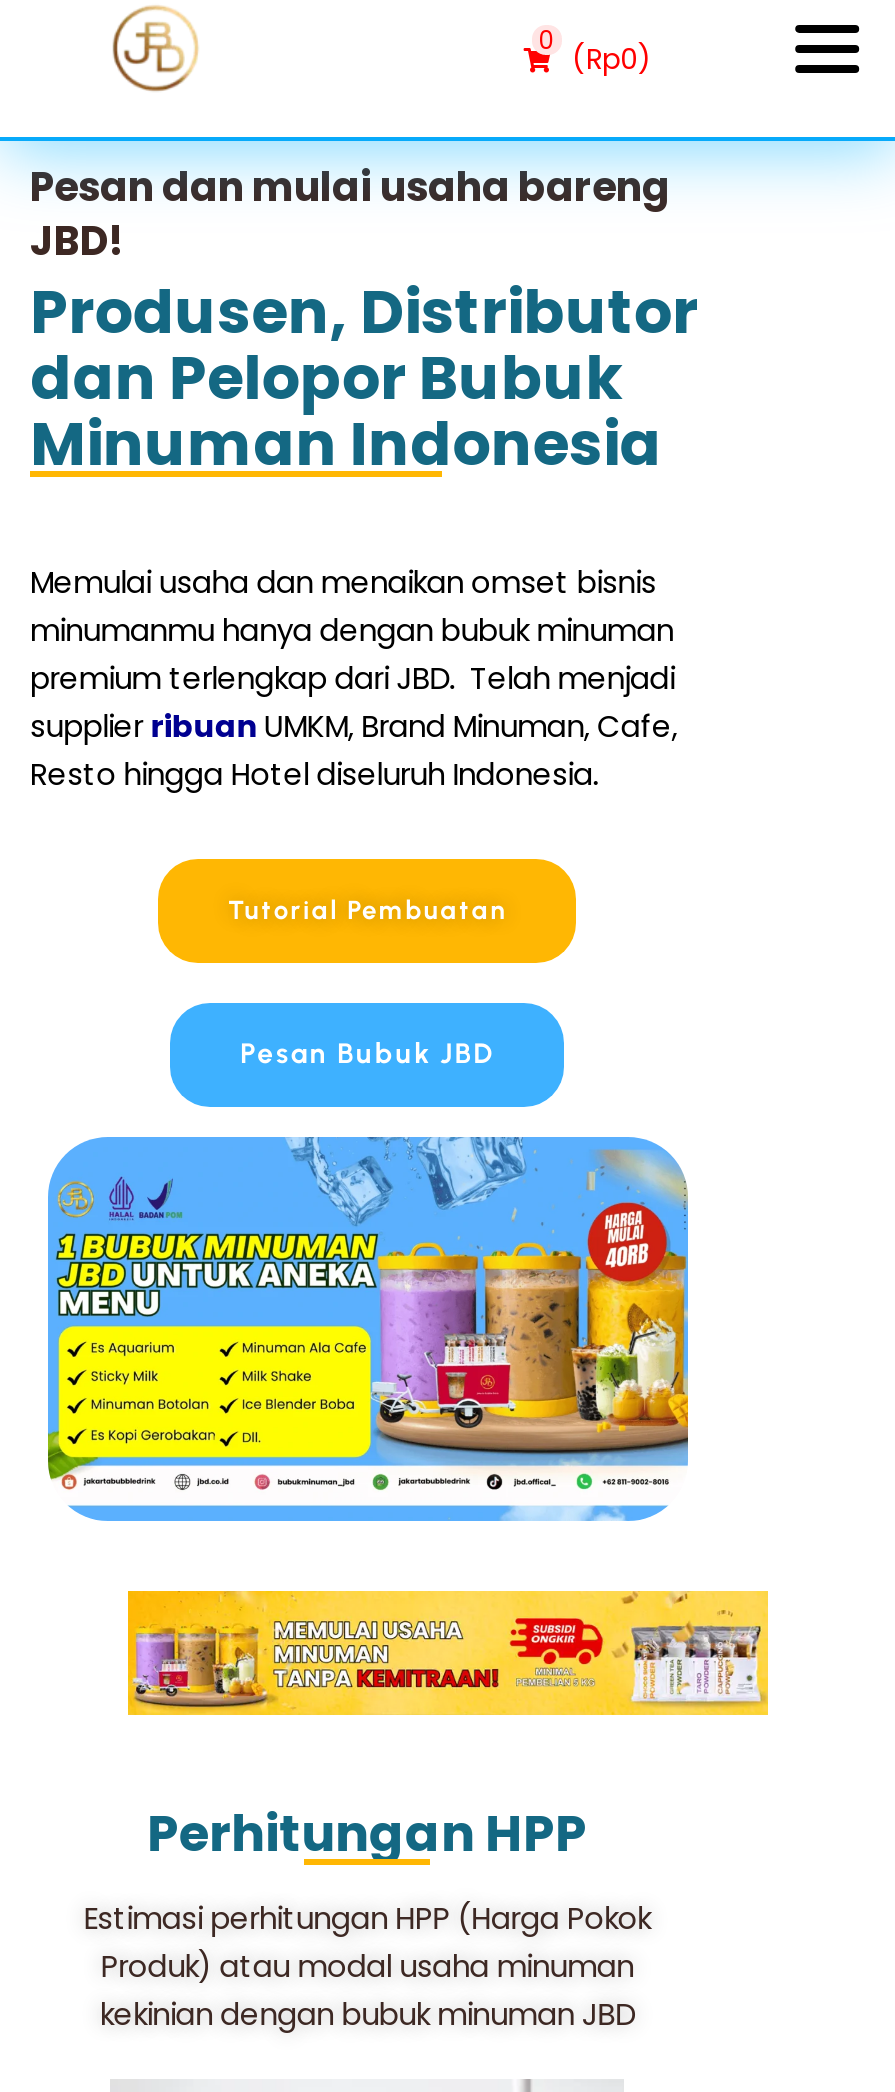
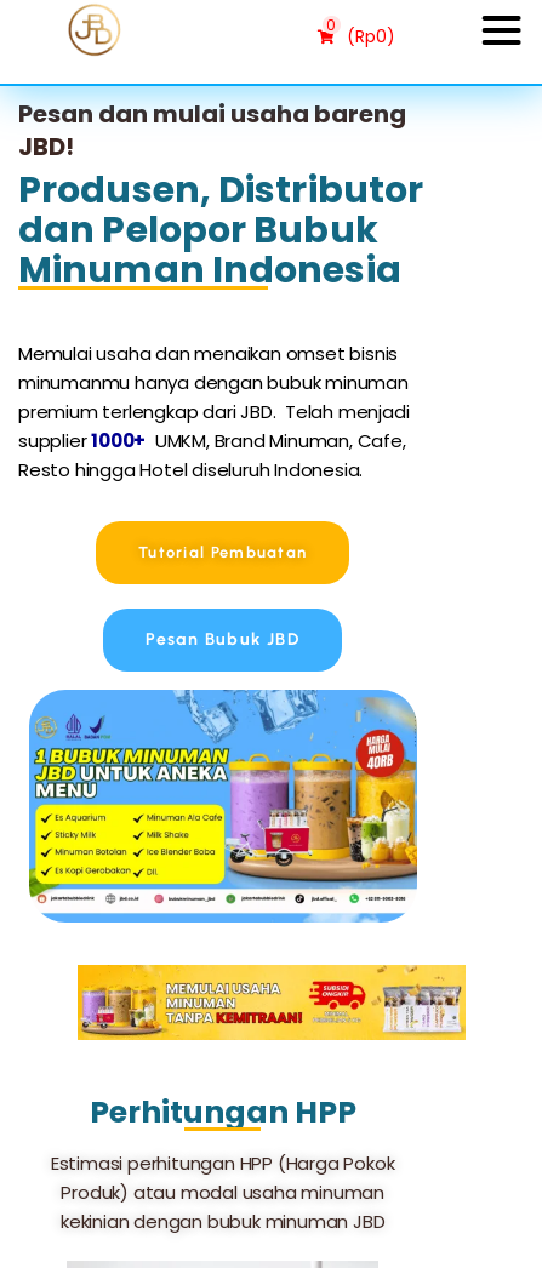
[30,705,677,747] supplier ribuan UMKM, Brand Minuman, Cafe, -> [18,428,406,453] supplier1000+ UMKM, Brand Minuman, Cafe,

